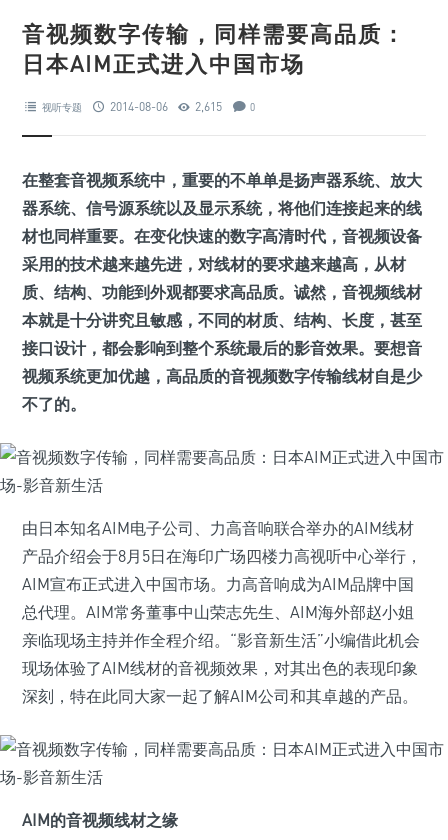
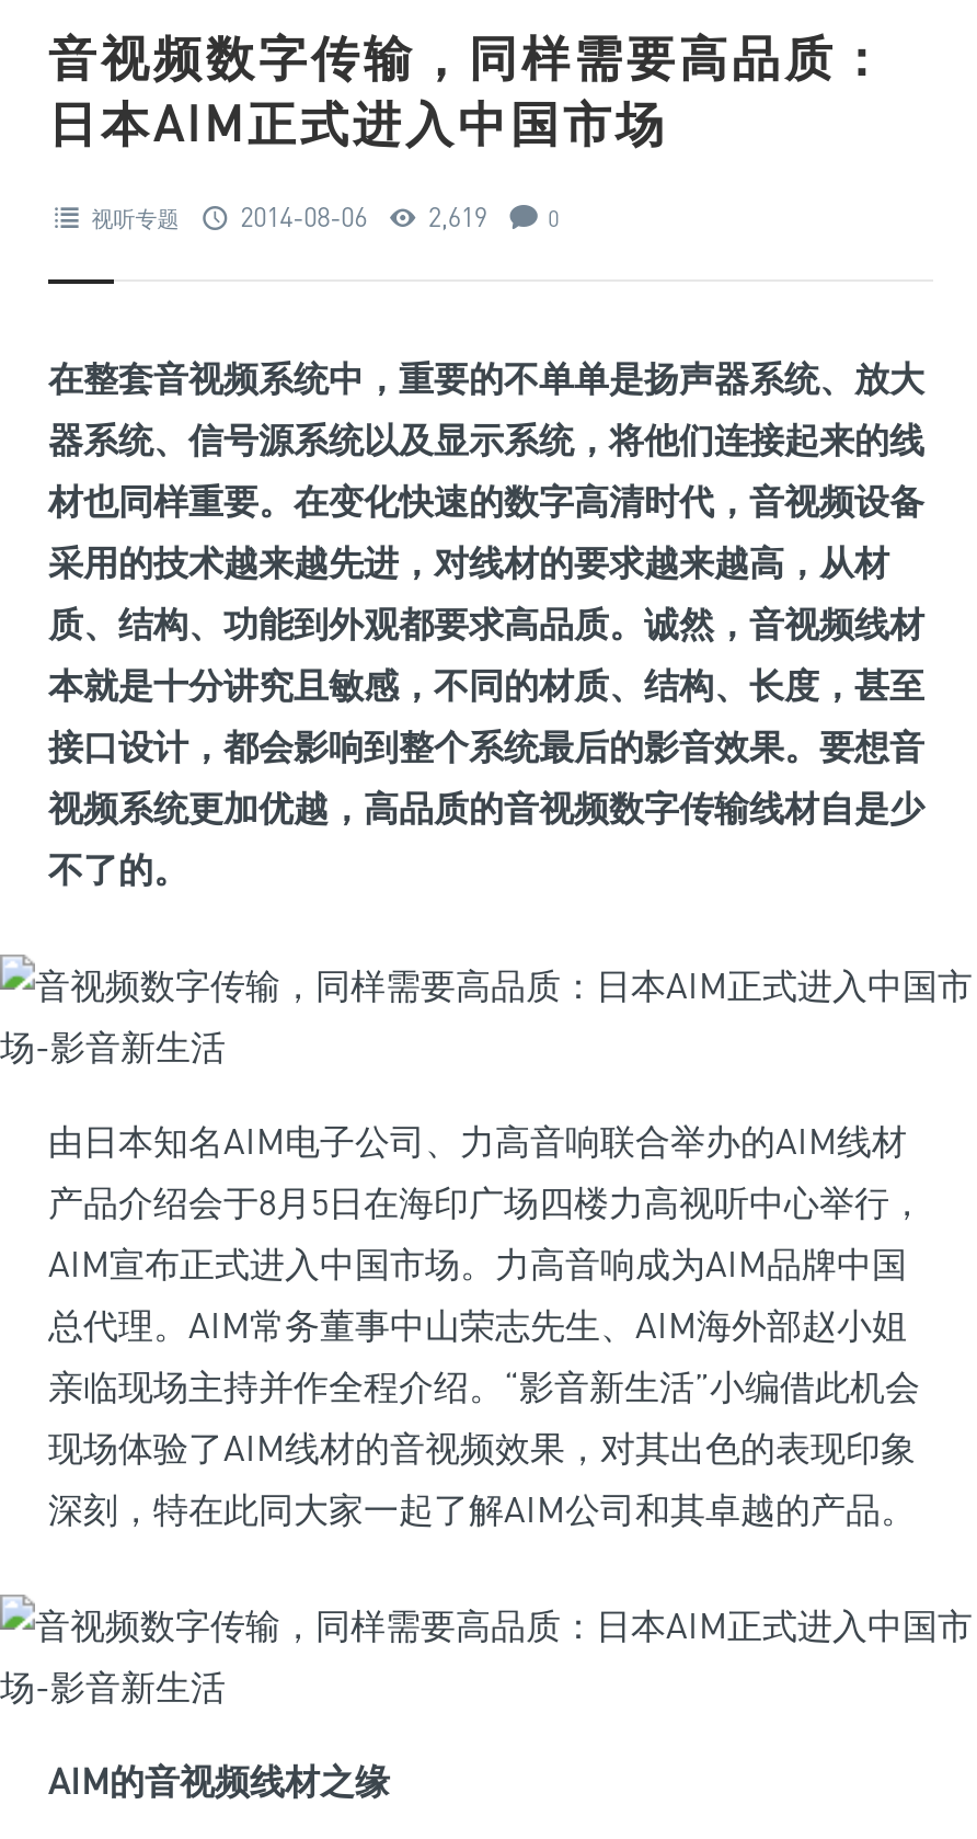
[107,99,222,114] 2014-08-06 2,615 -> [234,201,487,233] 2014-08-06 2,619

